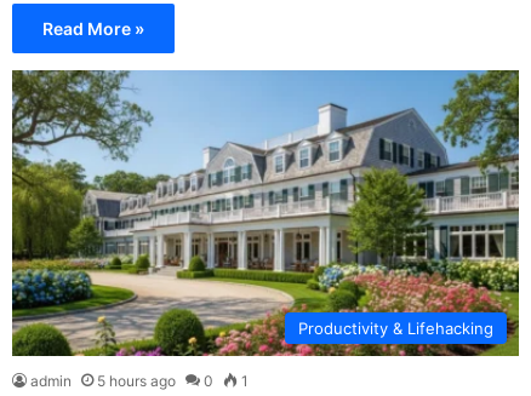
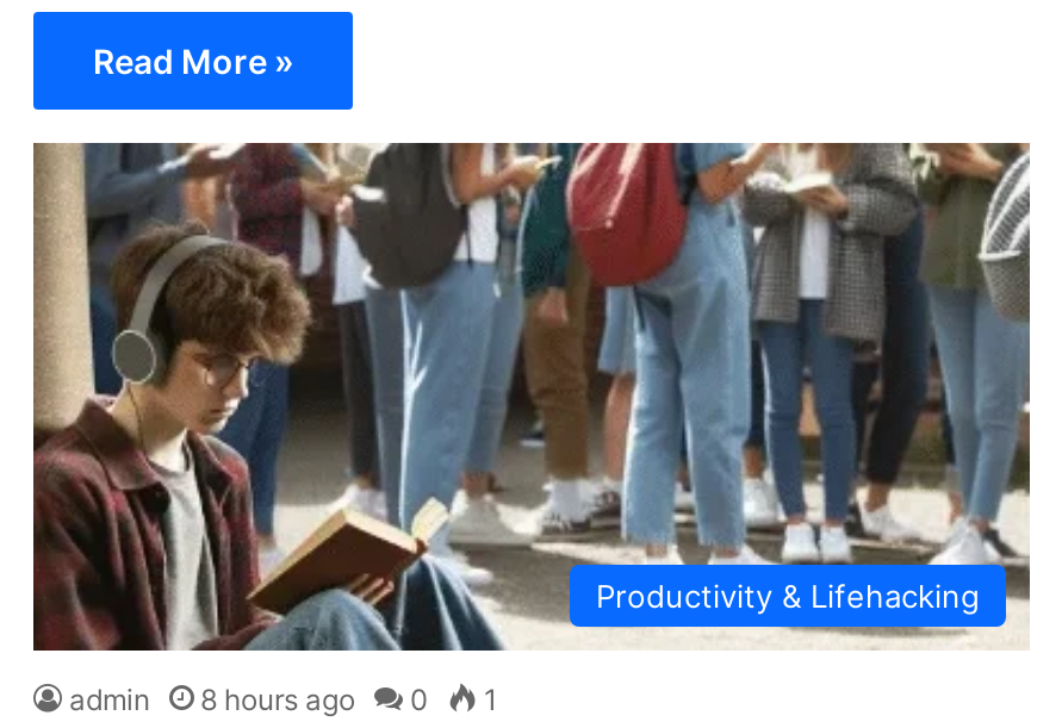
[11,69,520,390] [image] | admin 5 hours ago 0 1 -> [31,139,1030,717] [image] | admin 8 hours ago 0 1

